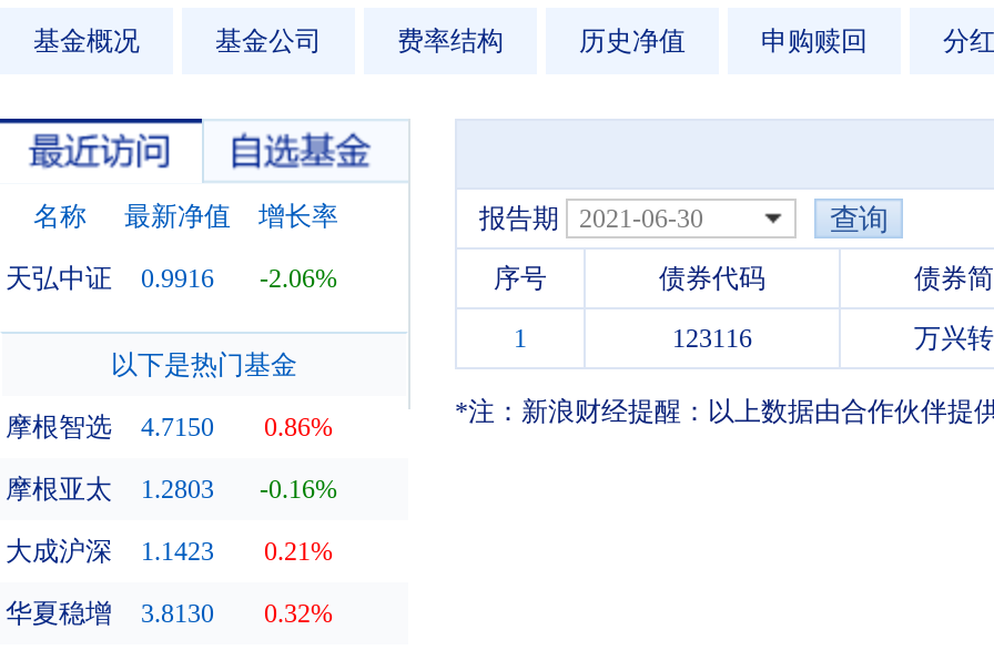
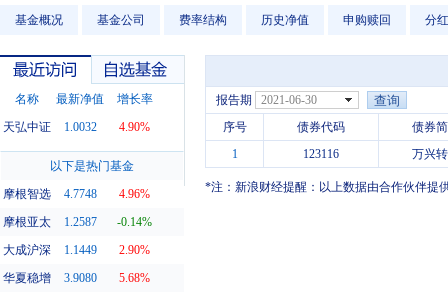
[141,263,214,294] 0.9916 -> [63,120,96,134] 1.0032
[260,263,337,294] -2.06% -> [119,120,150,134] 4.90%
[141,412,214,443] 4.7150 -> [63,187,96,201] 4.7748
[264,412,333,443] 0.86% -> [119,187,150,201] 4.96%
[141,474,214,505] 1.2803 -> [63,215,96,229] 1.2587
[260,474,337,505] -0.16% -> [117,215,152,229] -0.14%
[141,536,214,567] 1.1423 -> [63,243,96,257] 1.1449
[264,536,333,567] 0.21% -> [119,243,150,257] 2.90%
[141,598,214,629] 3.8130 -> [63,271,96,285] 3.9080
[264,598,333,629] 0.32% -> [119,271,150,285] 5.68%

